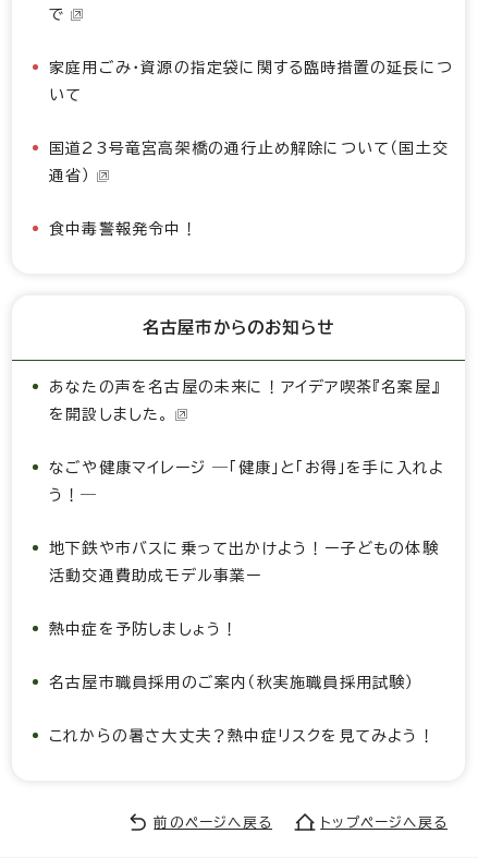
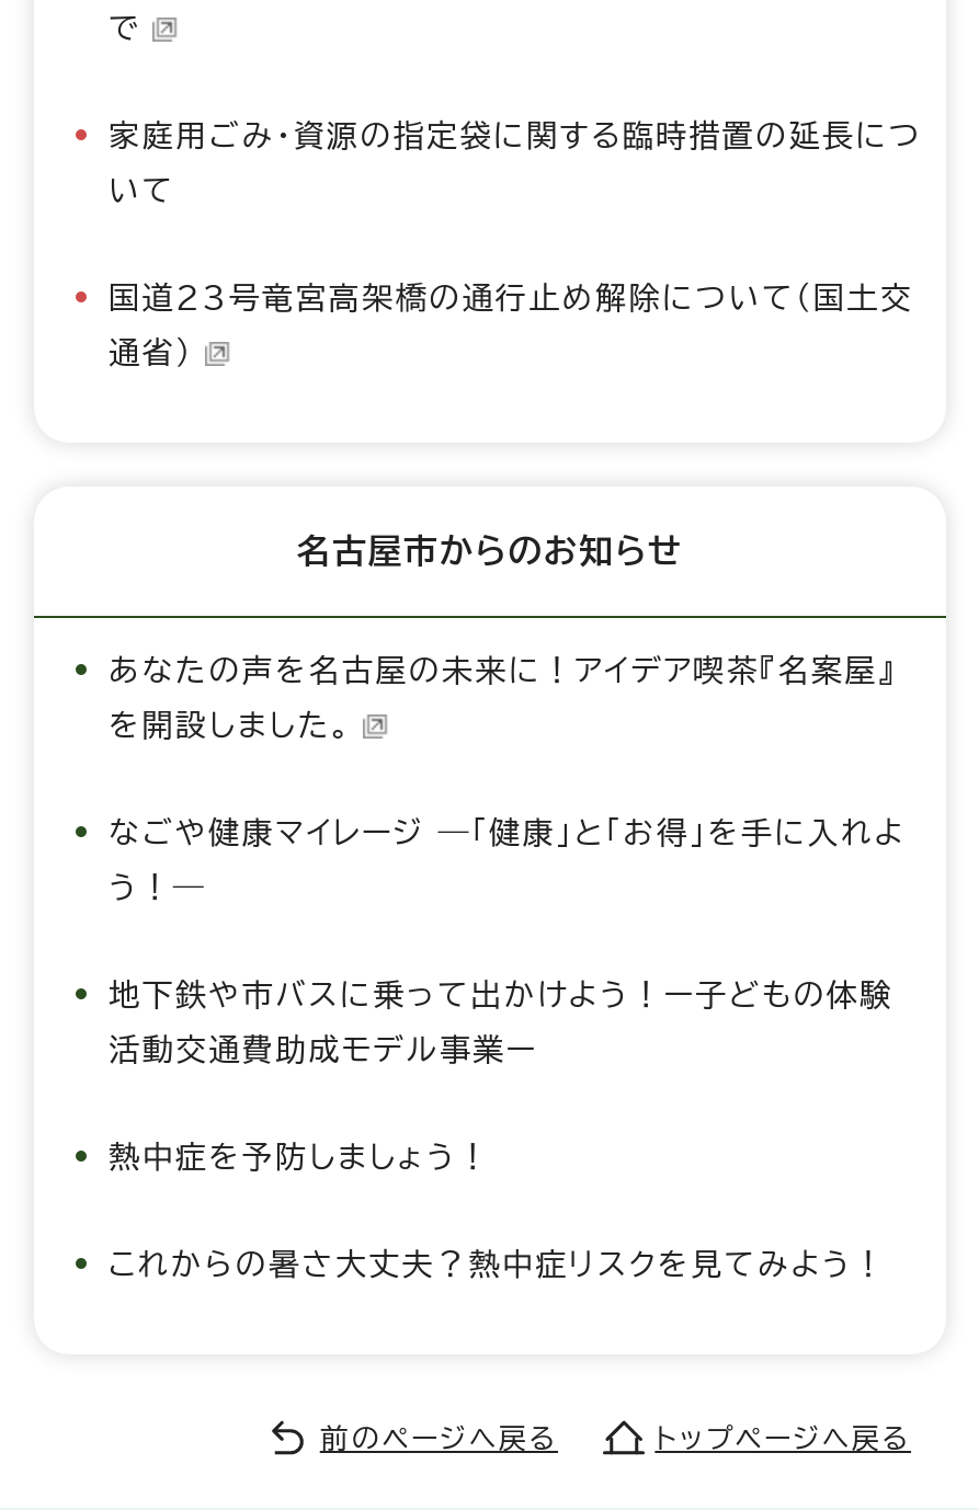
[49,221,198,236] 食中毒警報発令中！ -> none
[49,674,414,690] 名古屋市職員採用のご案内（秋実施職員採用試験） -> none

